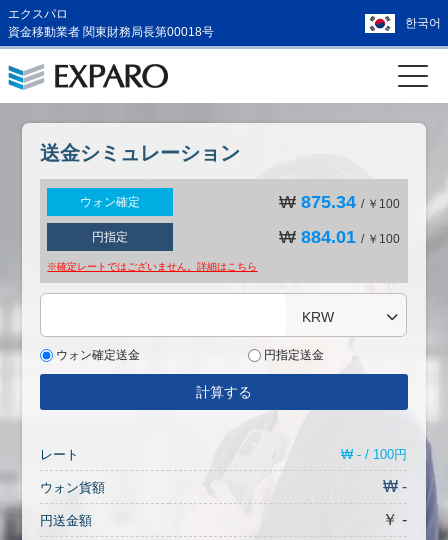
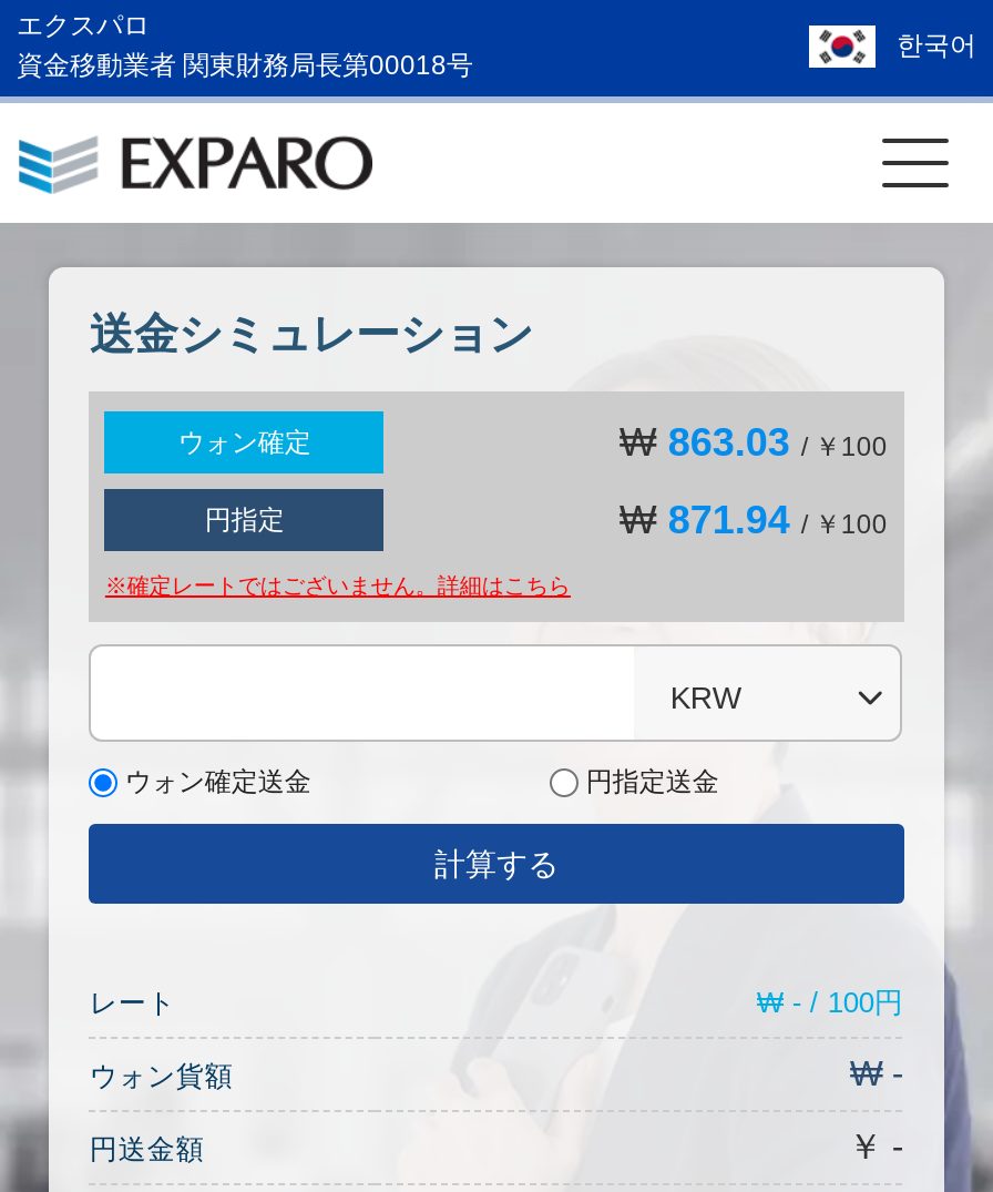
[279,192,400,212] ₩ 875.34 / ￥100 -> [619,420,887,465] ₩ 863.03 / ￥100
[279,226,400,246] ₩ 884.01 / ￥100 -> [619,497,887,541] ₩ 871.94 / ￥100

